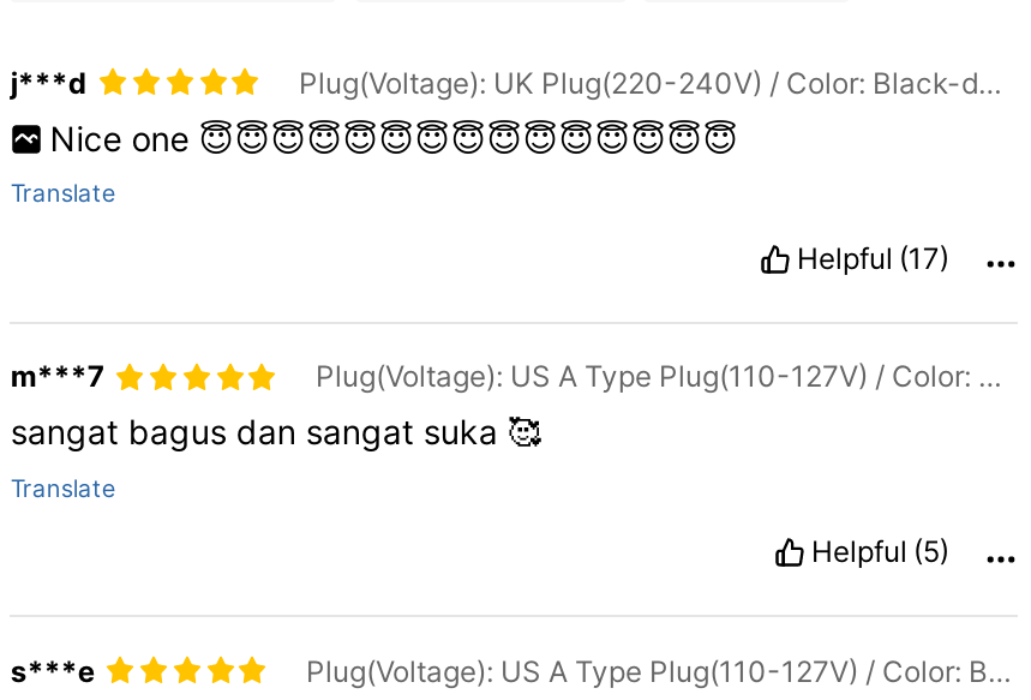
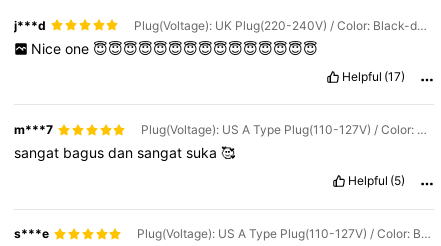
[10,178,116,207] Translate -> none
[10,473,116,501] Translate -> none

